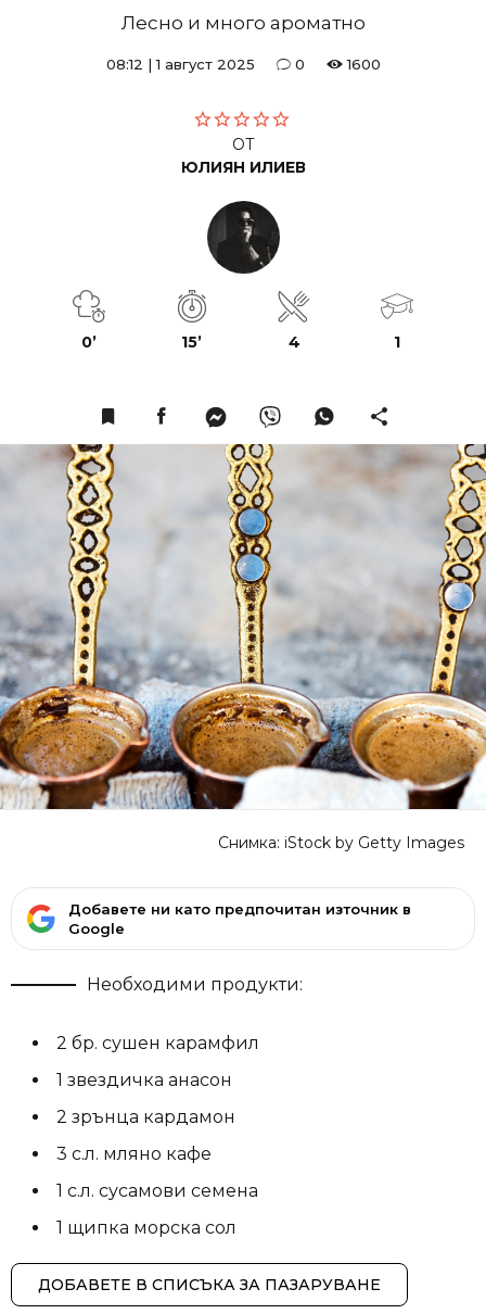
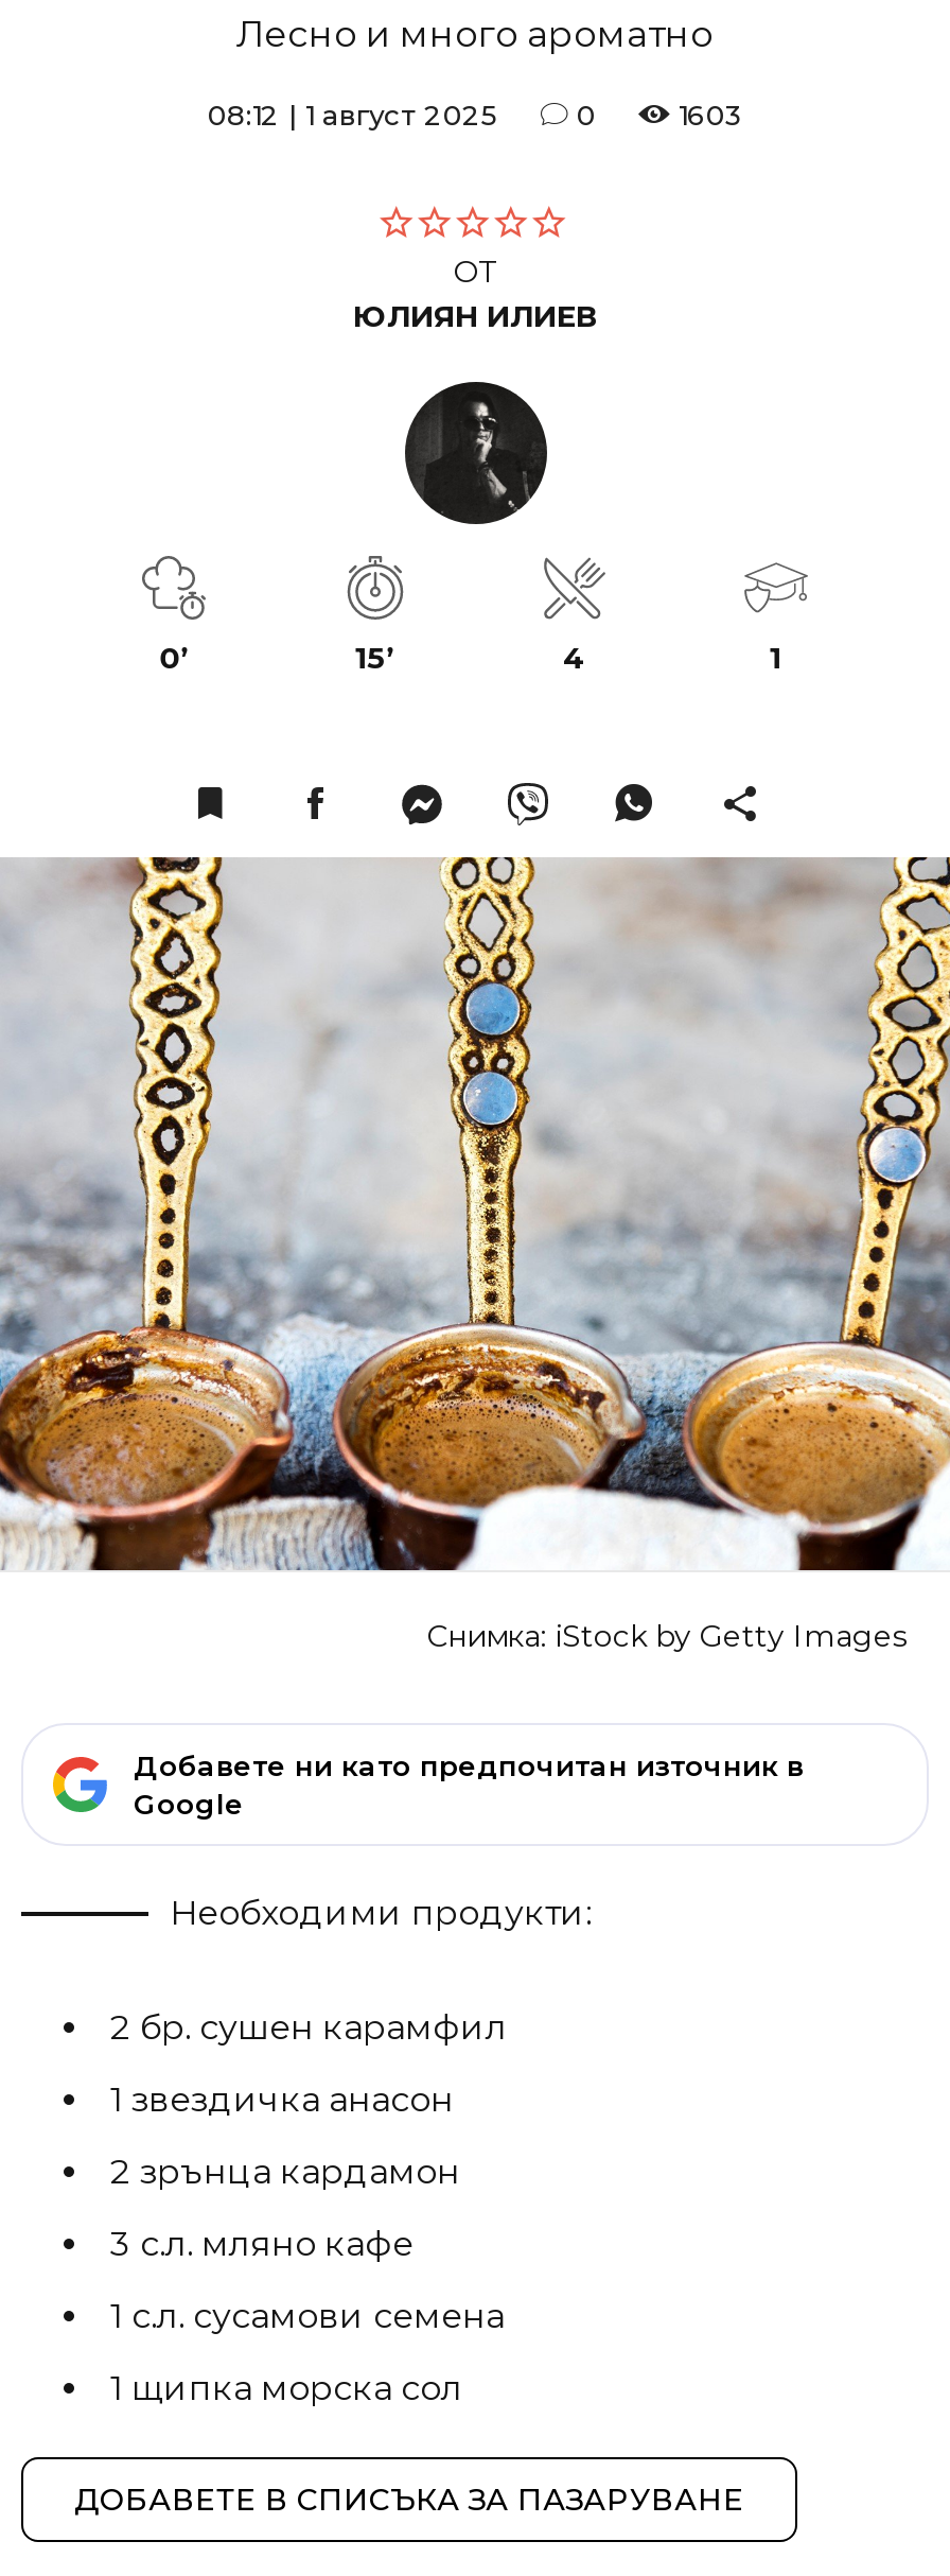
[347,55,380,72] 1600 -> [679,97,742,131] 1603

